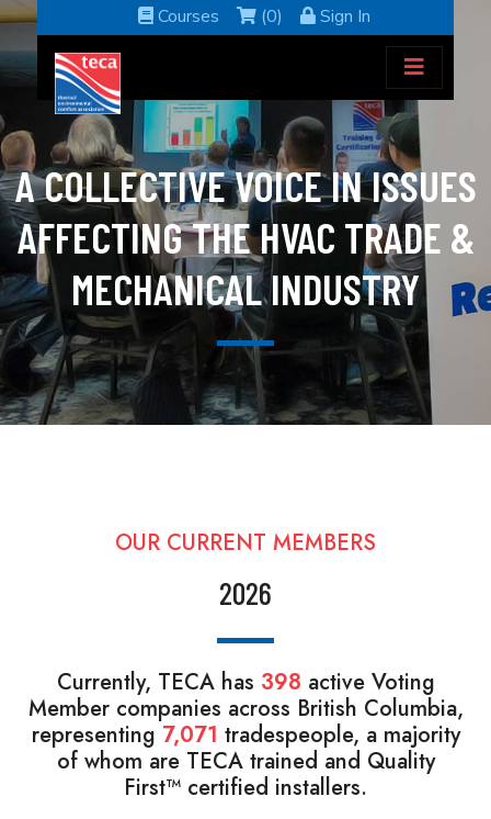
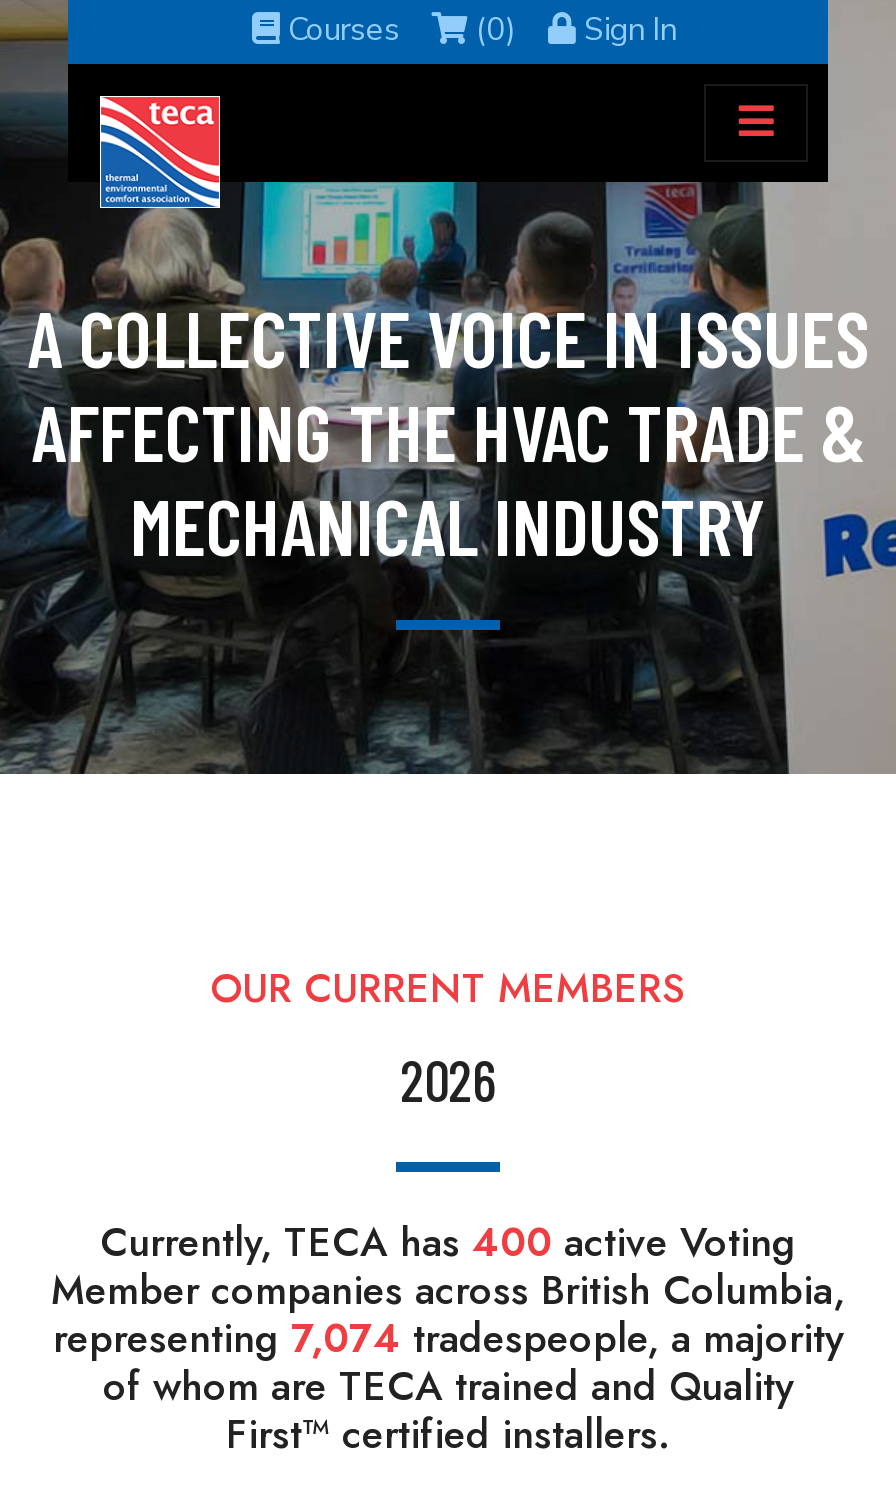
[56,666,435,698] Currently, TECA has 398 active Voting -> [100,1214,796,1272] Currently, TECA has 400 active Voting
[31,719,460,751] representing 7,071 tradespeople, a majority -> [53,1310,843,1368] representing 7,074 tradespeople, a majority

